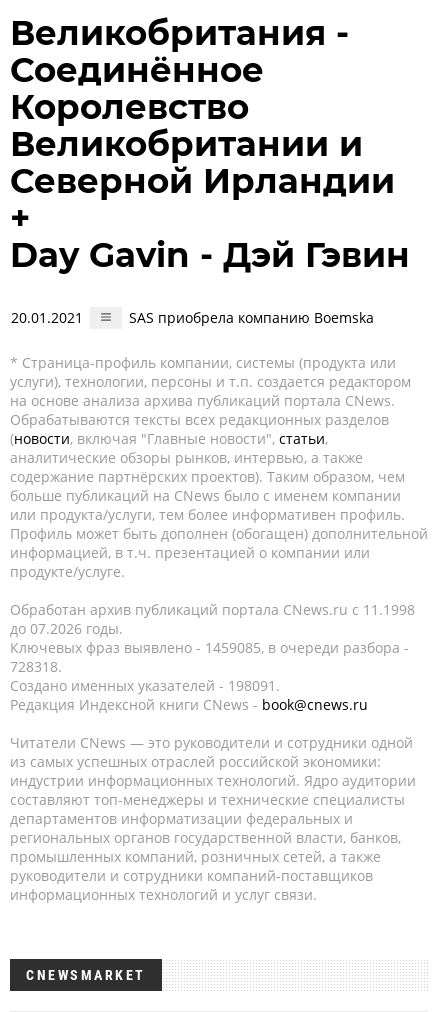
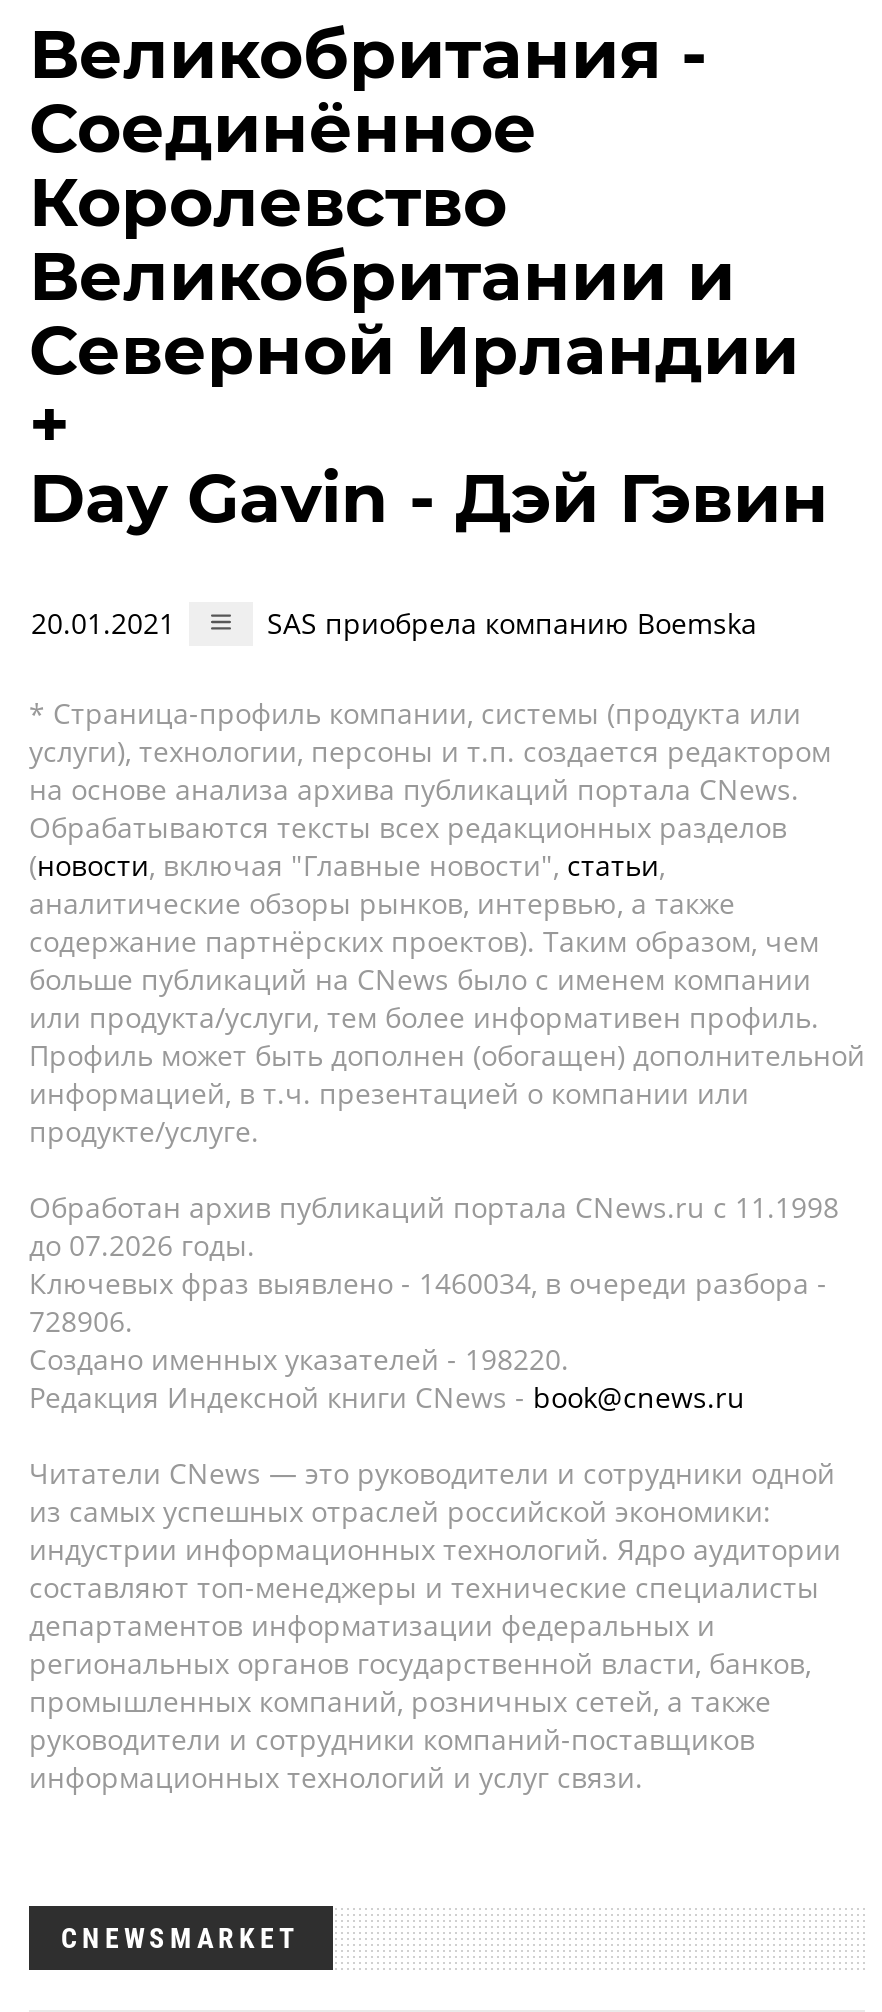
[10,638,409,657] Ключевых фраз выявлено - 1459085, в очереди разбора - -> [29,1264,827,1302] Ключевых фраз выявлено - 1460034, в очереди разбора -
[10,657,62,676] 728318. -> [29,1302,133,1340] 728906.
[10,676,280,695] Создано именных указателей - 198091. -> [29,1340,569,1378] Создано именных указателей - 198220.

